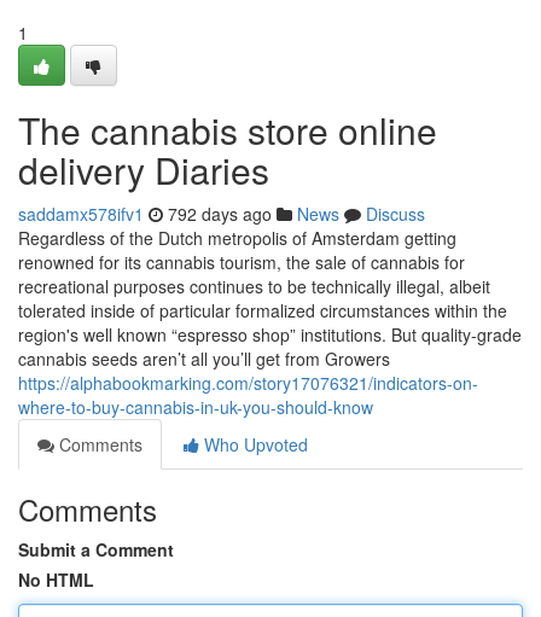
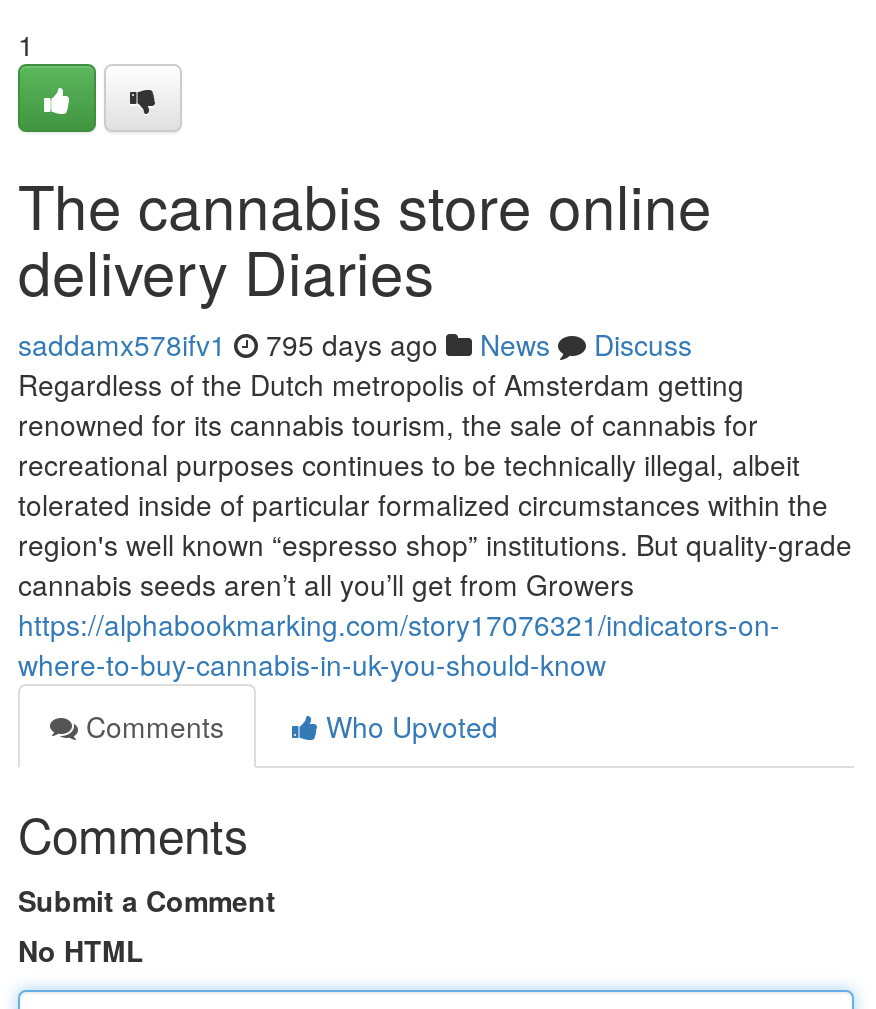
[18,202,425,226] saddamx578ifv1 792 days ago News Discuss -> [18,324,692,364] saddamx578ifv1 795 days ago News Discuss

